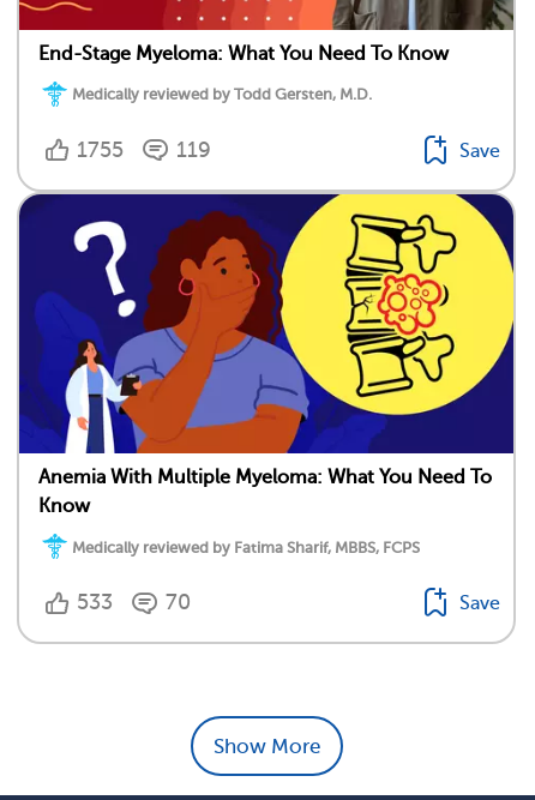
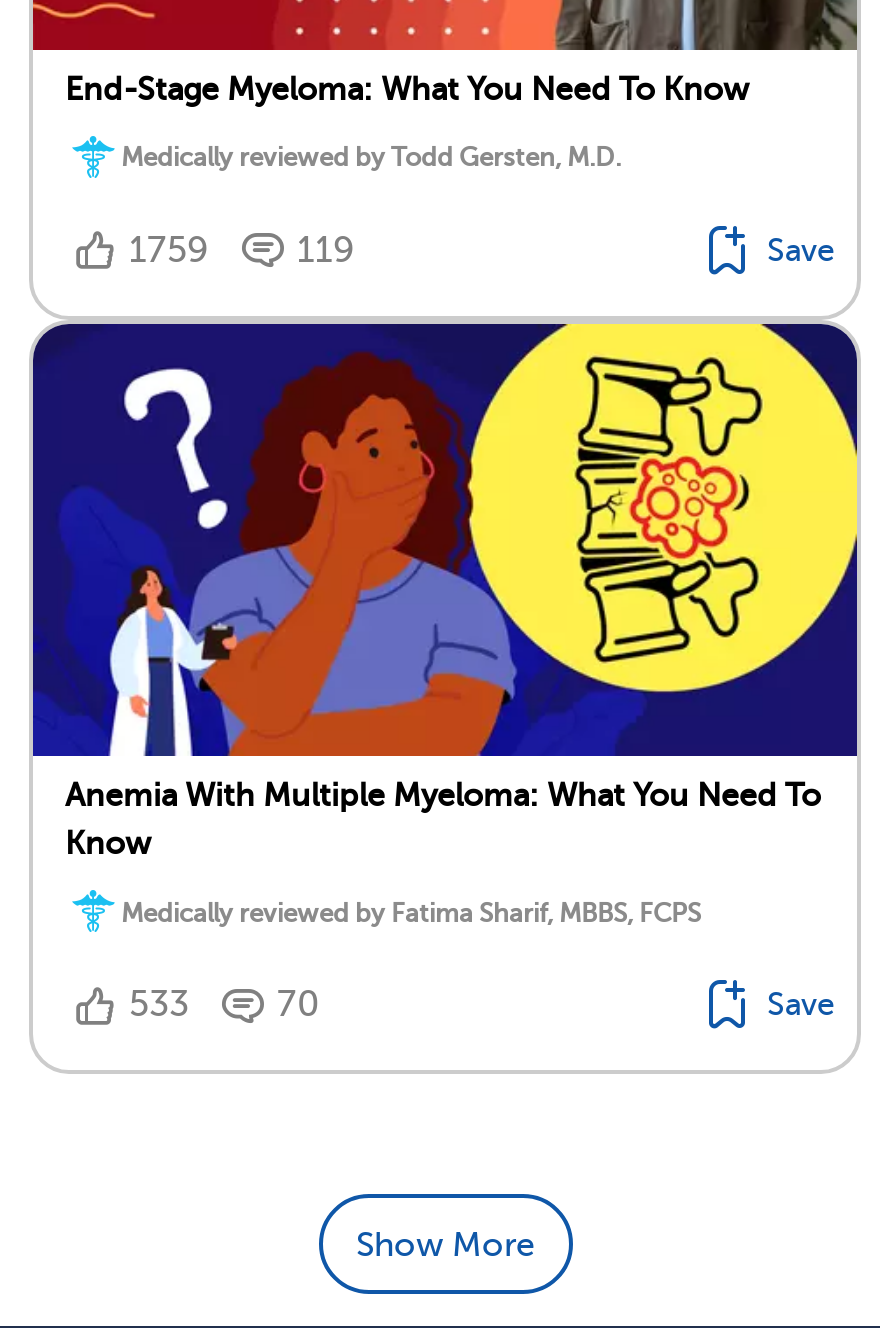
[77,137,124,161] 1755 -> [129,229,209,269] 1759

